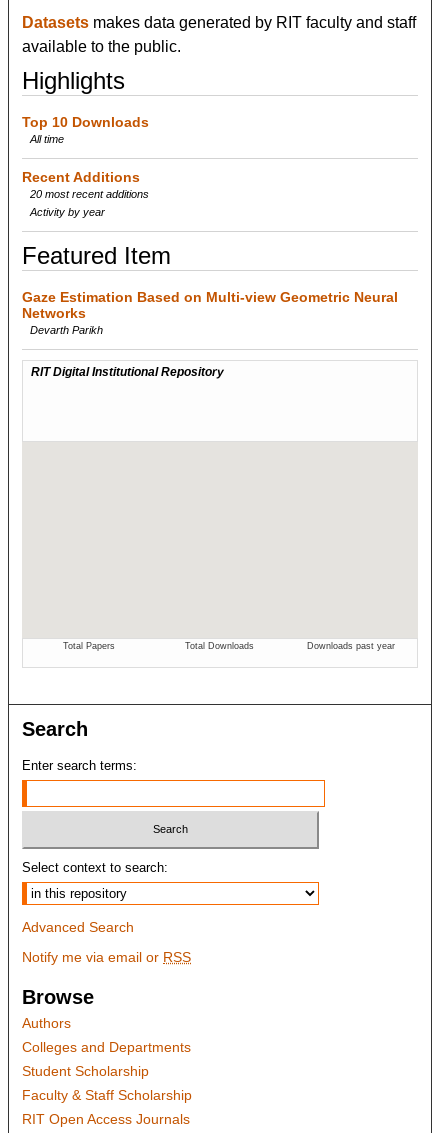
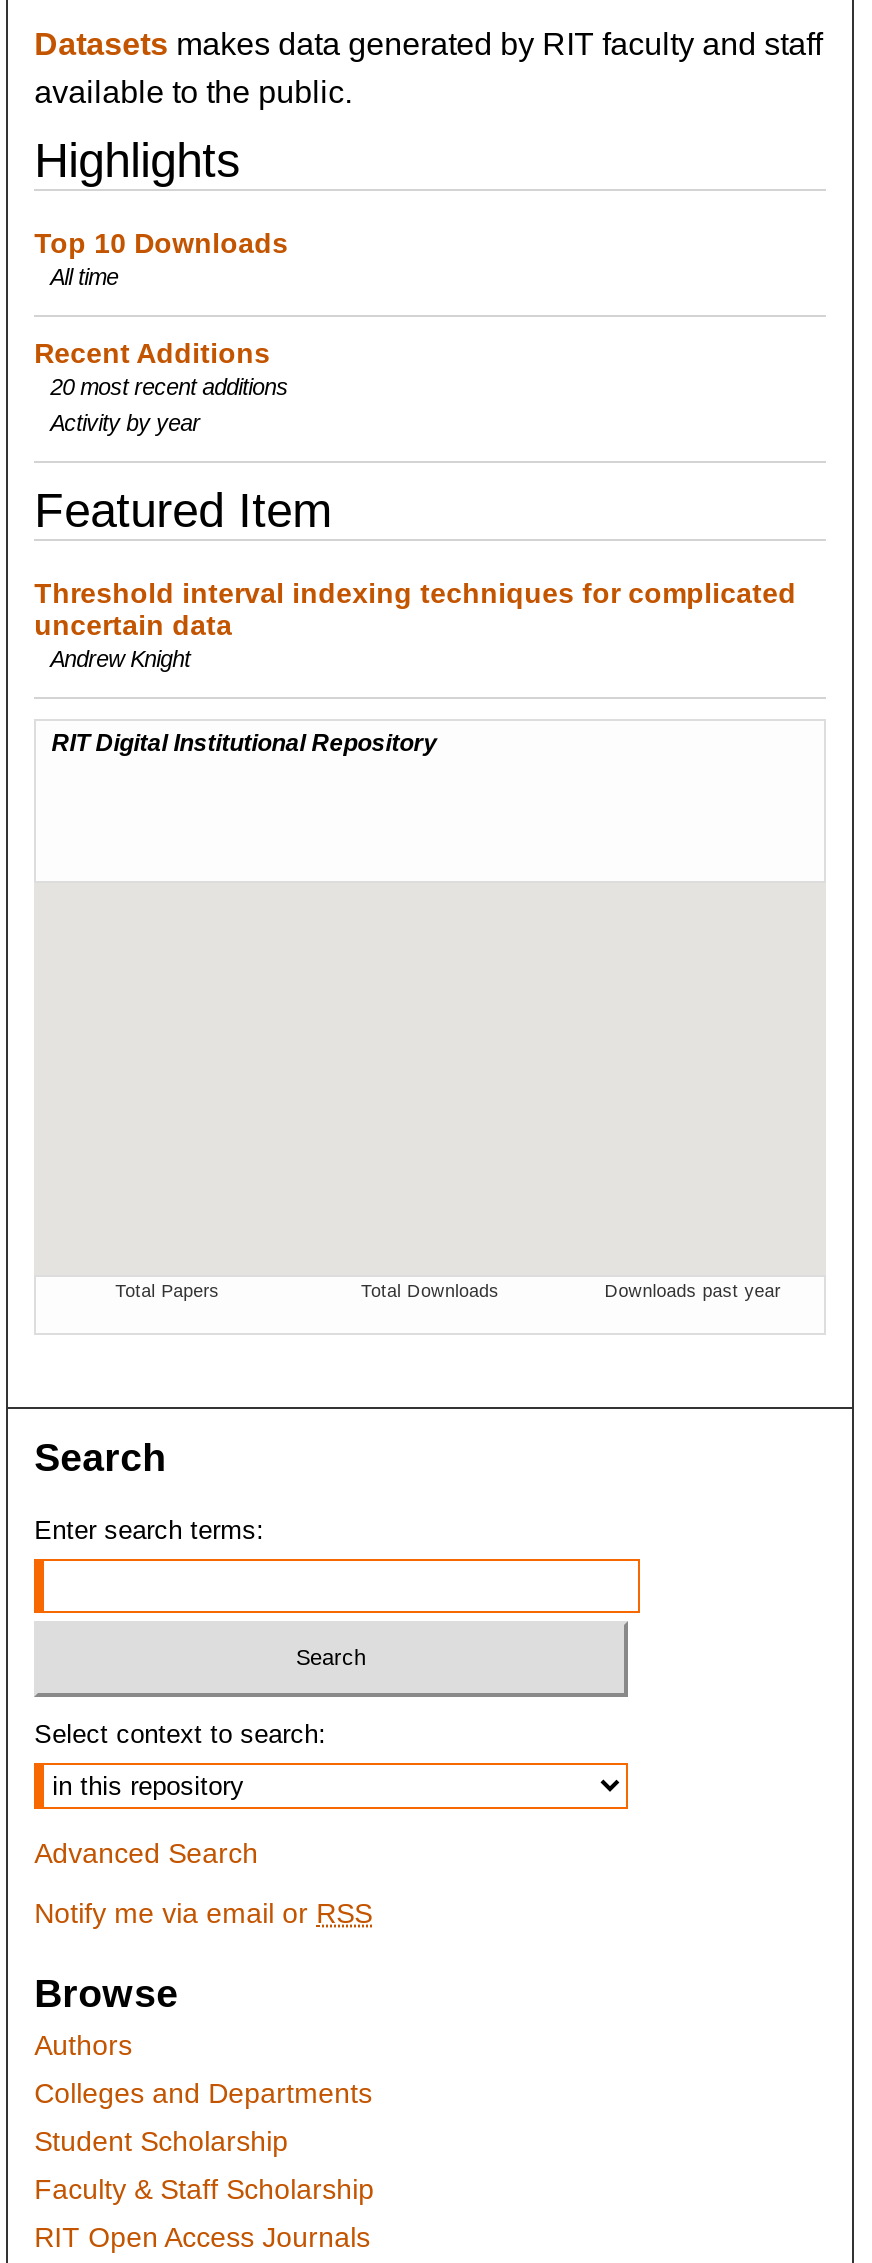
[22,289,398,336] Gaze Estimation Based on Multi-view Geometric Neural | Networks | Devarth Parikh -> [34,577,796,671] Threshold interval indexing techniques for complicated | uncertain data | Andrew Knight

